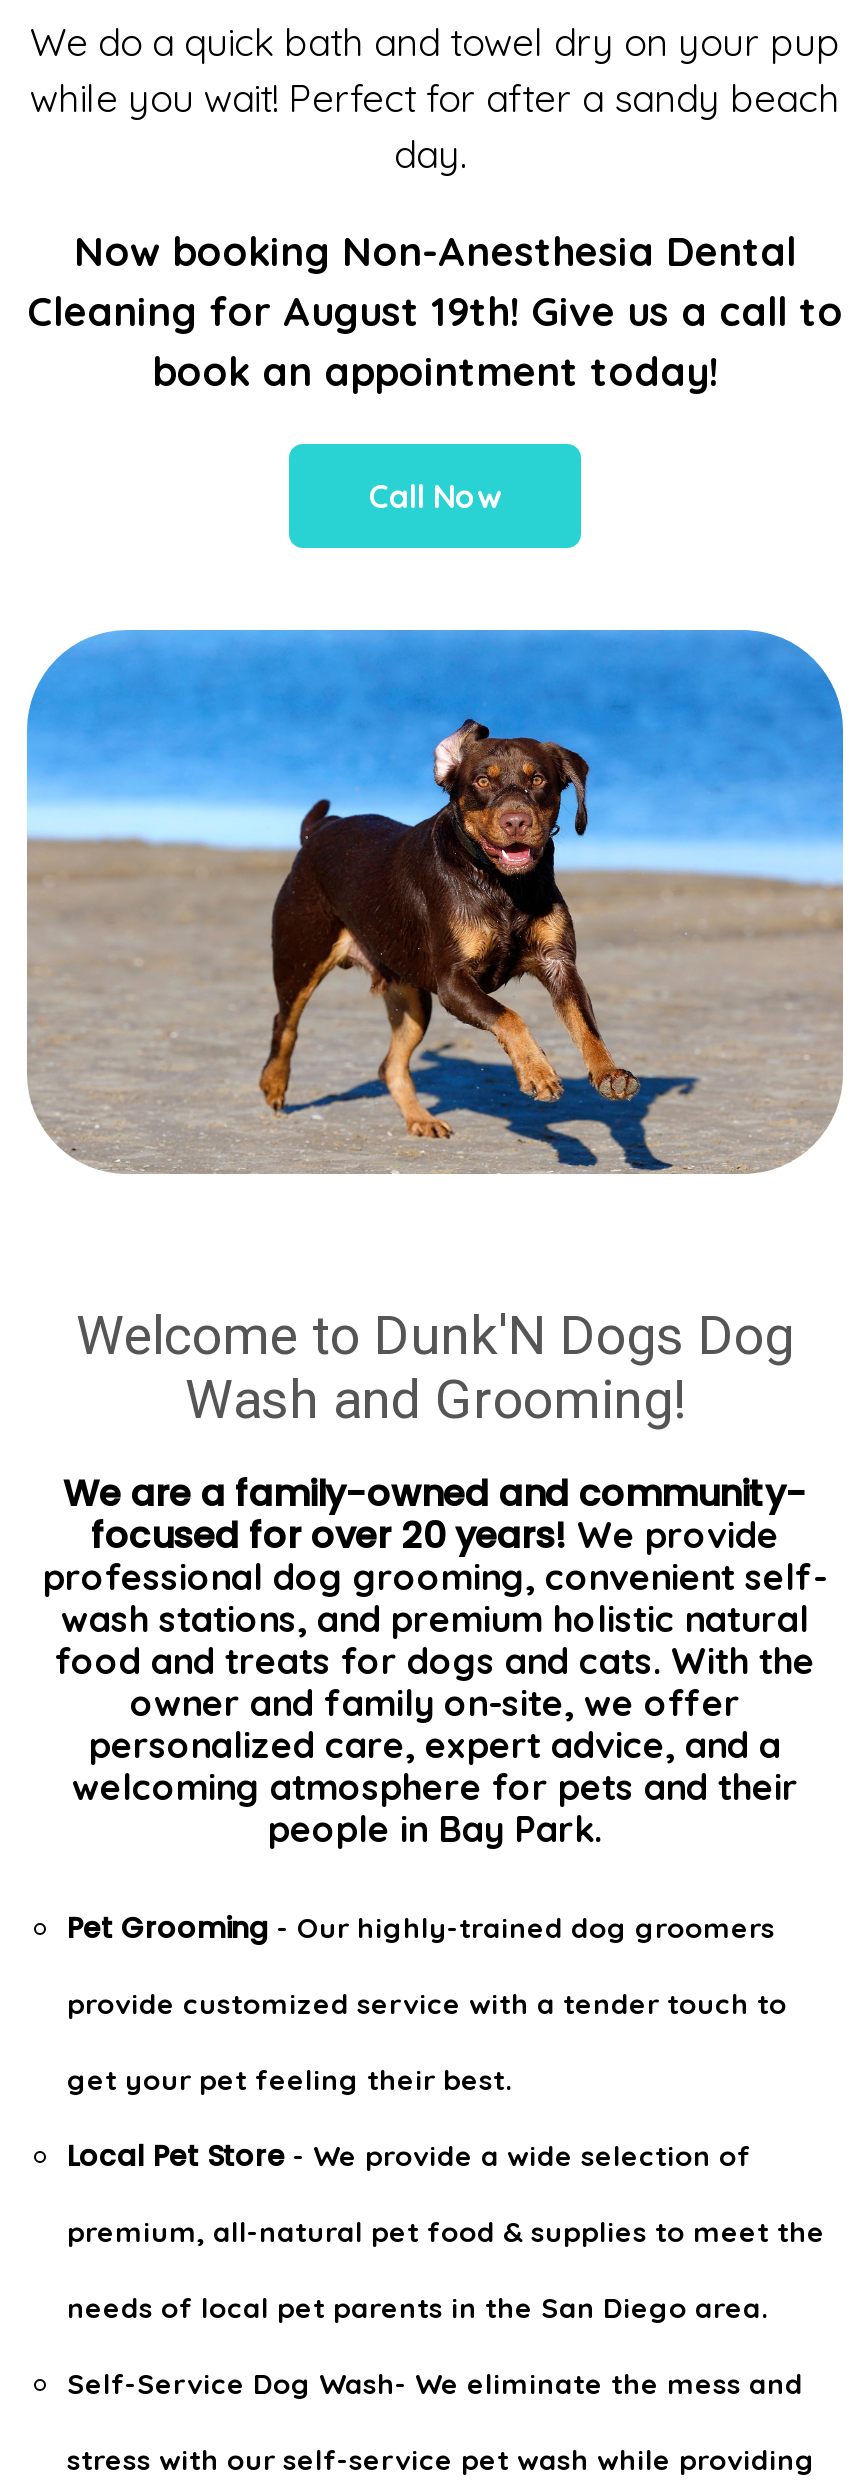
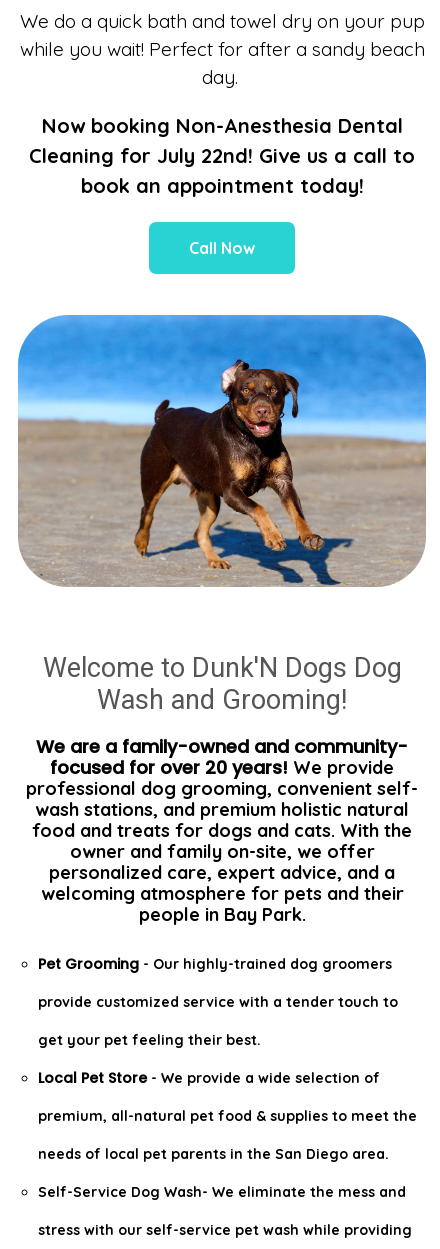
[27,286,843,336] Cleaning for August 19th! Give us a call to -> [29,143,415,168] Cleaning for July 22nd! Give us a call to

